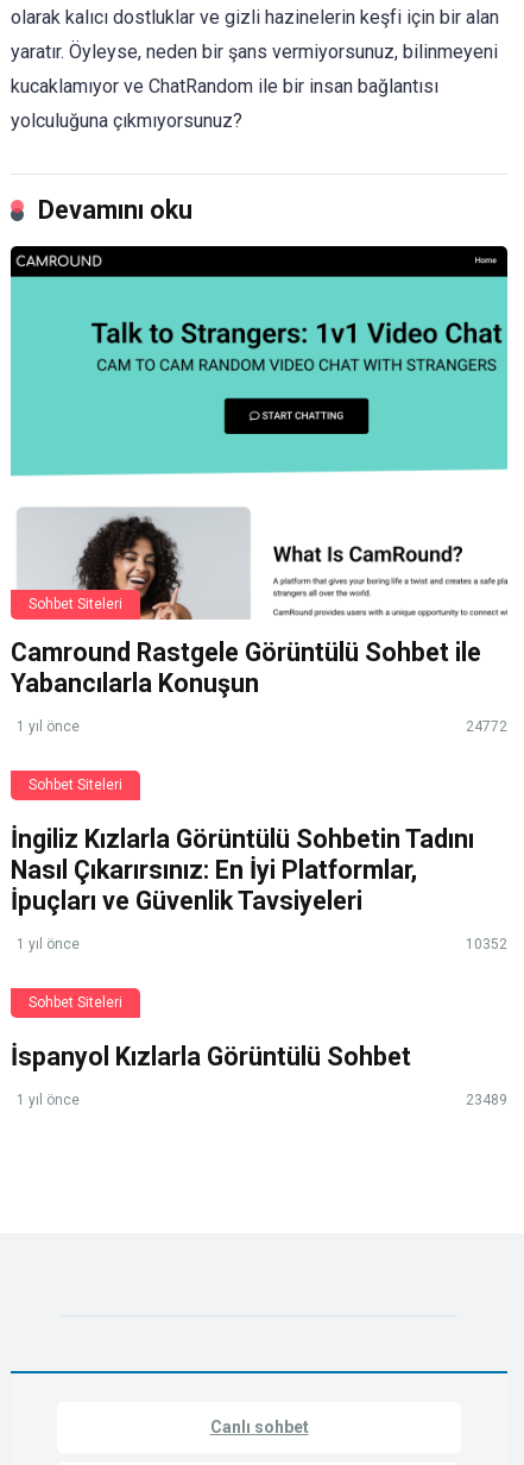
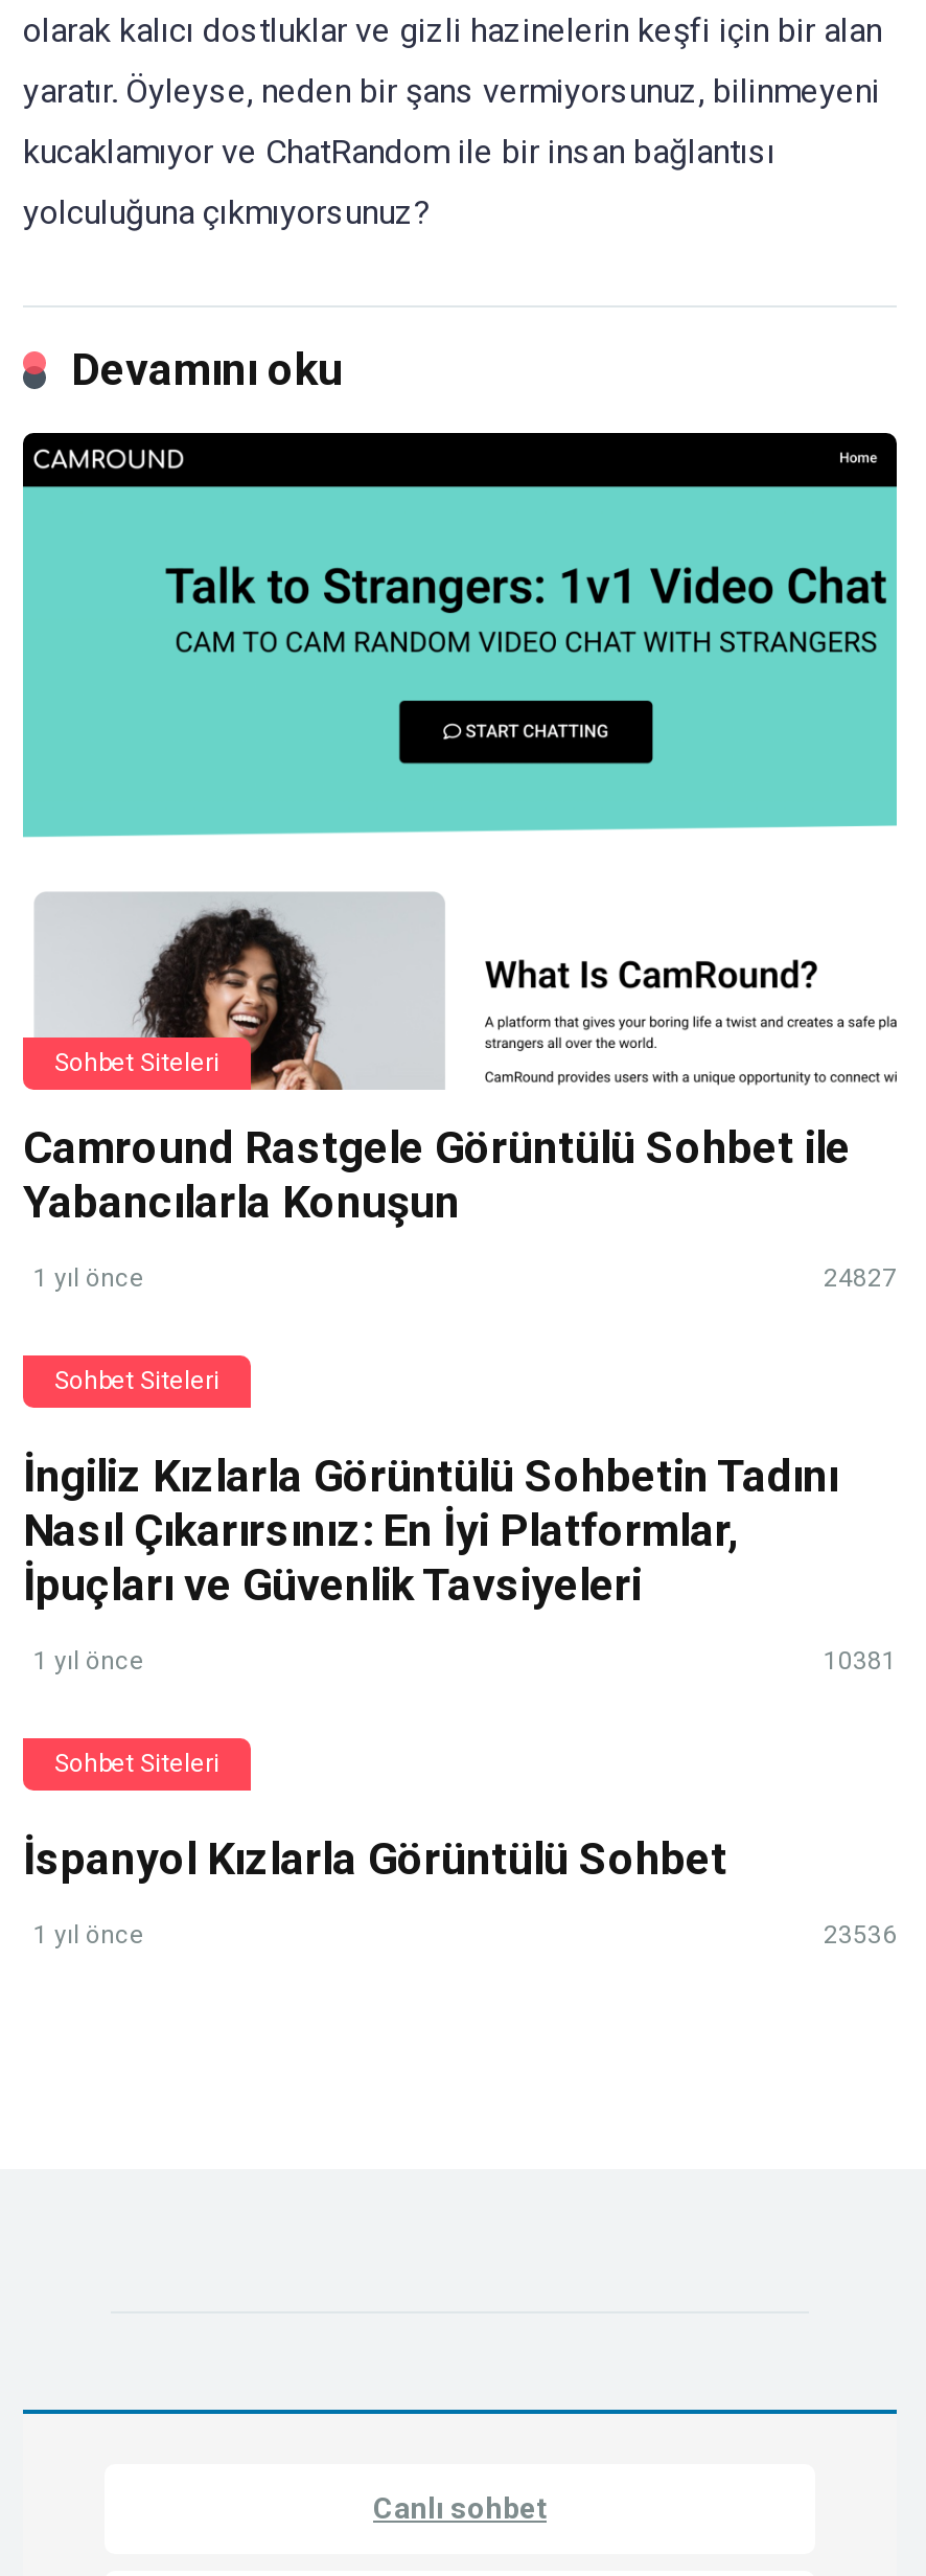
[466,719,507,735] 24772 -> [824,1263,897,1292] 24827
[466,936,507,953] 10352 -> [824,1646,897,1675] 10381
[466,1092,507,1109] 23489 -> [824,1920,897,1949] 23536

